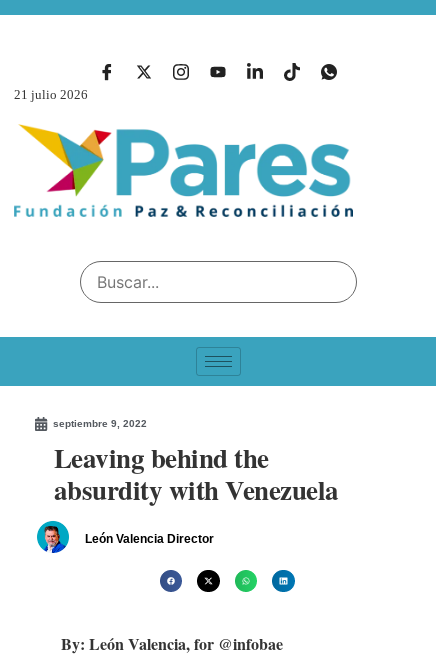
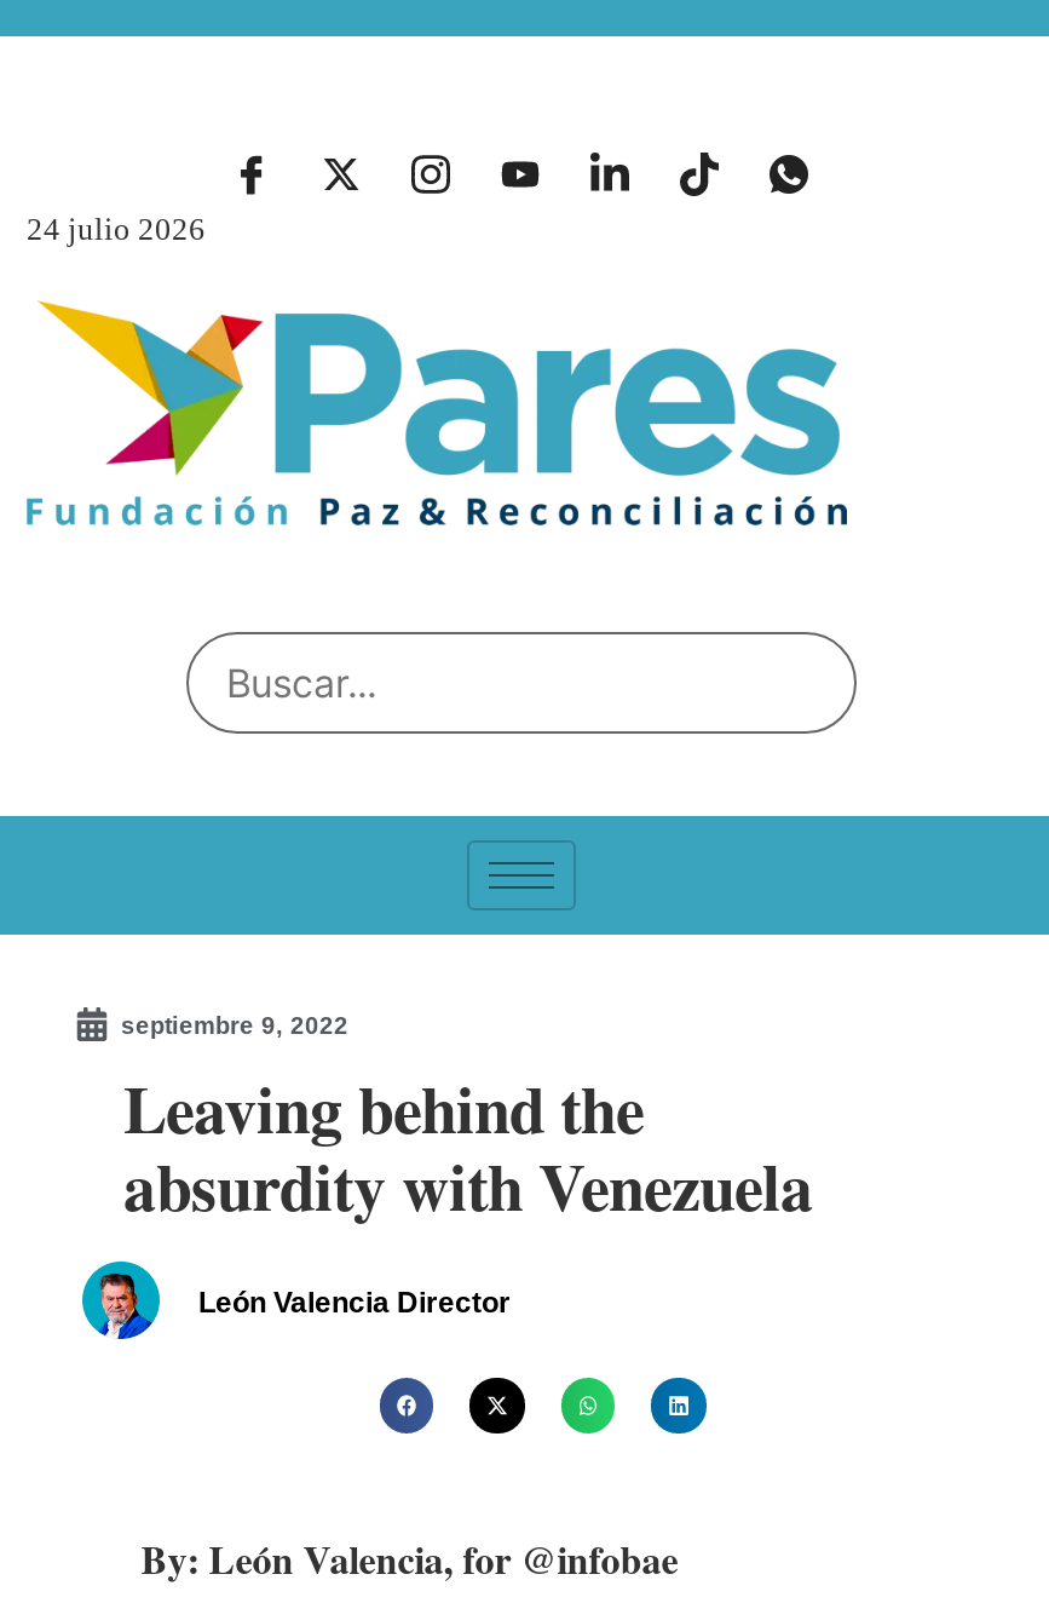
[14,87,88,102] 21 julio 2026 -> [27,211,206,247] 24 julio 2026

